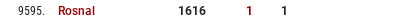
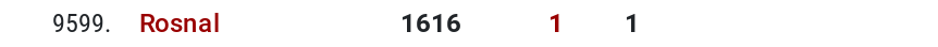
[18,4,95,18] 9595. Rosnal -> [52,9,220,39] 9599. Rosnal

